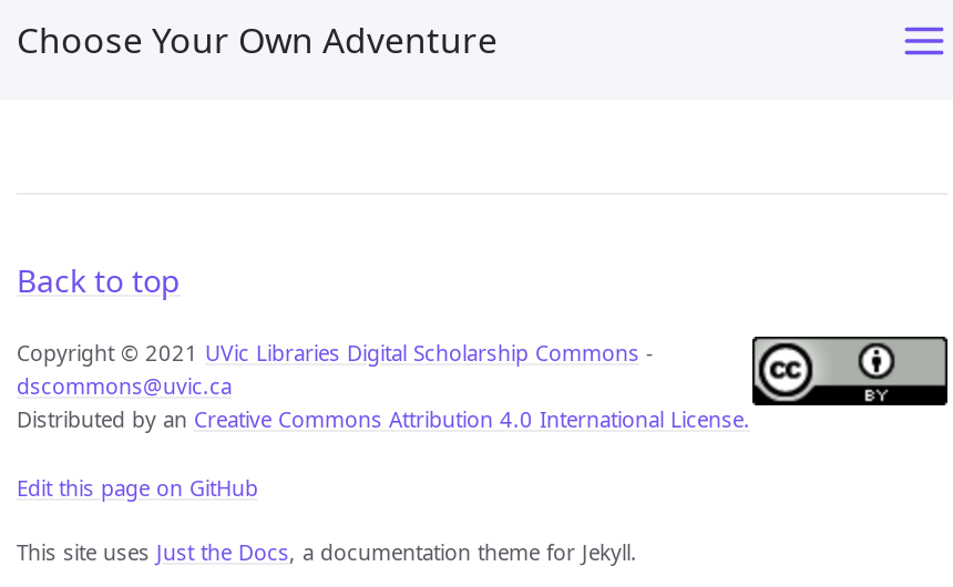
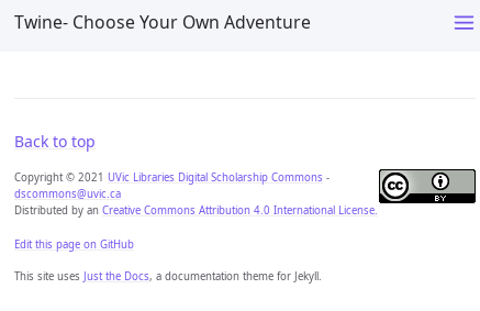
[17,15,498,64] Choose Your Own Adventure -> [14,10,311,34] Twine- Choose Your Own Adventure

